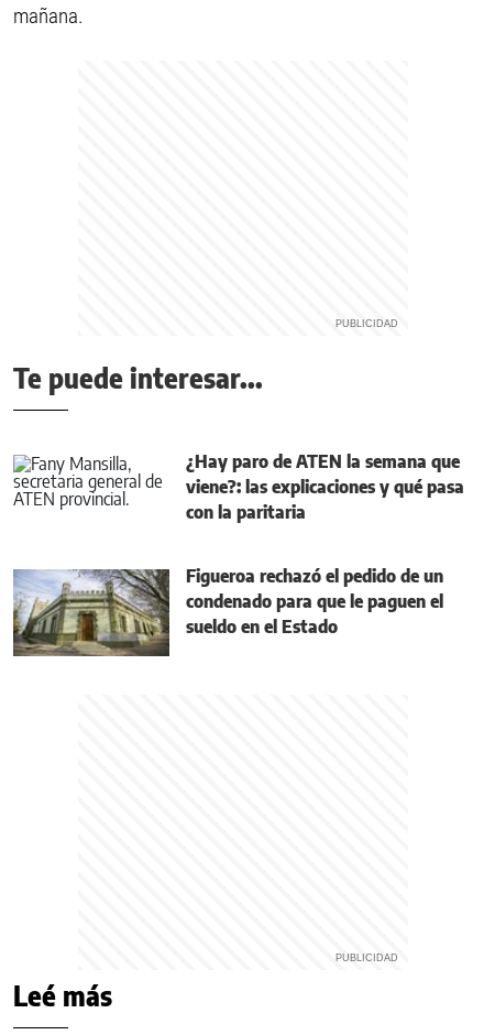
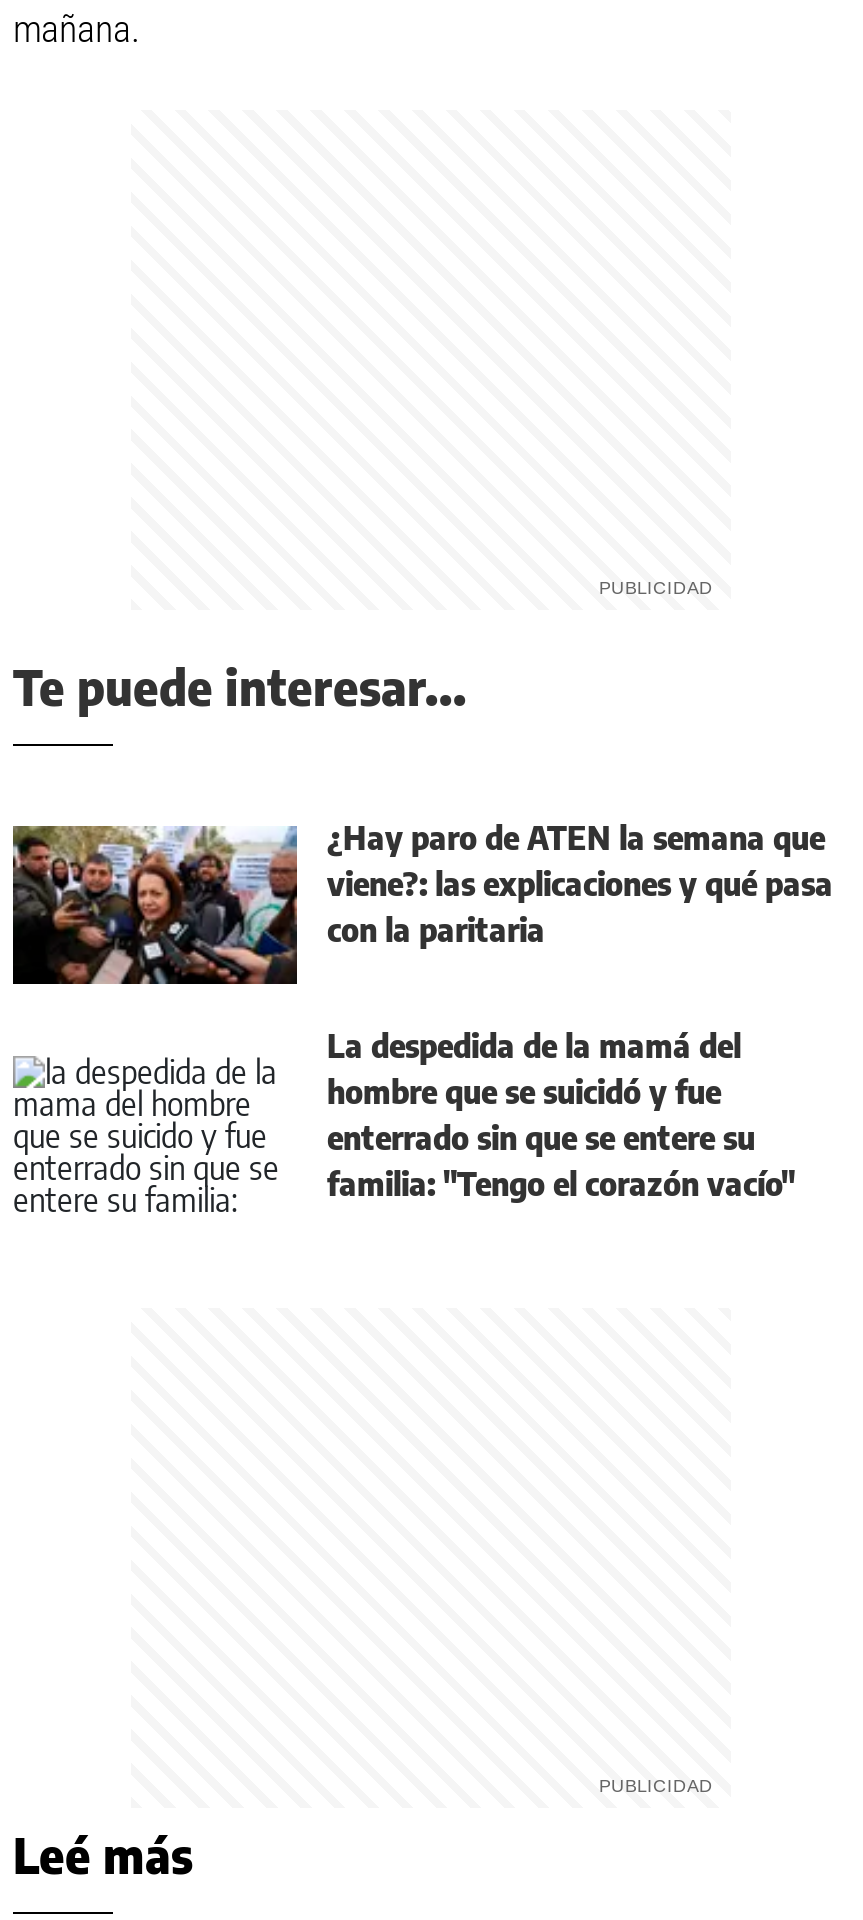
[13,455,169,516] [image] -> [11,824,299,986] [image]
[12,565,443,657] [image] | Figueroa rechazó el pedido de un | condenado para que le paguen el | sueldo en el Estado -> [13,1026,795,1214] [image] | La despedida de la mamá del | hombre que se suicidó y fue | enterrado sin que se entere su | familia: "Tengo el corazón vacío"

